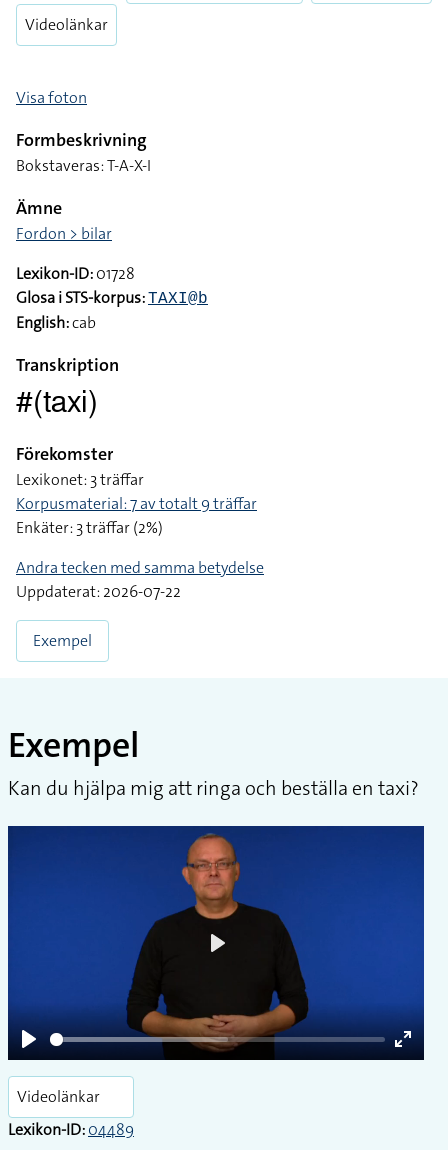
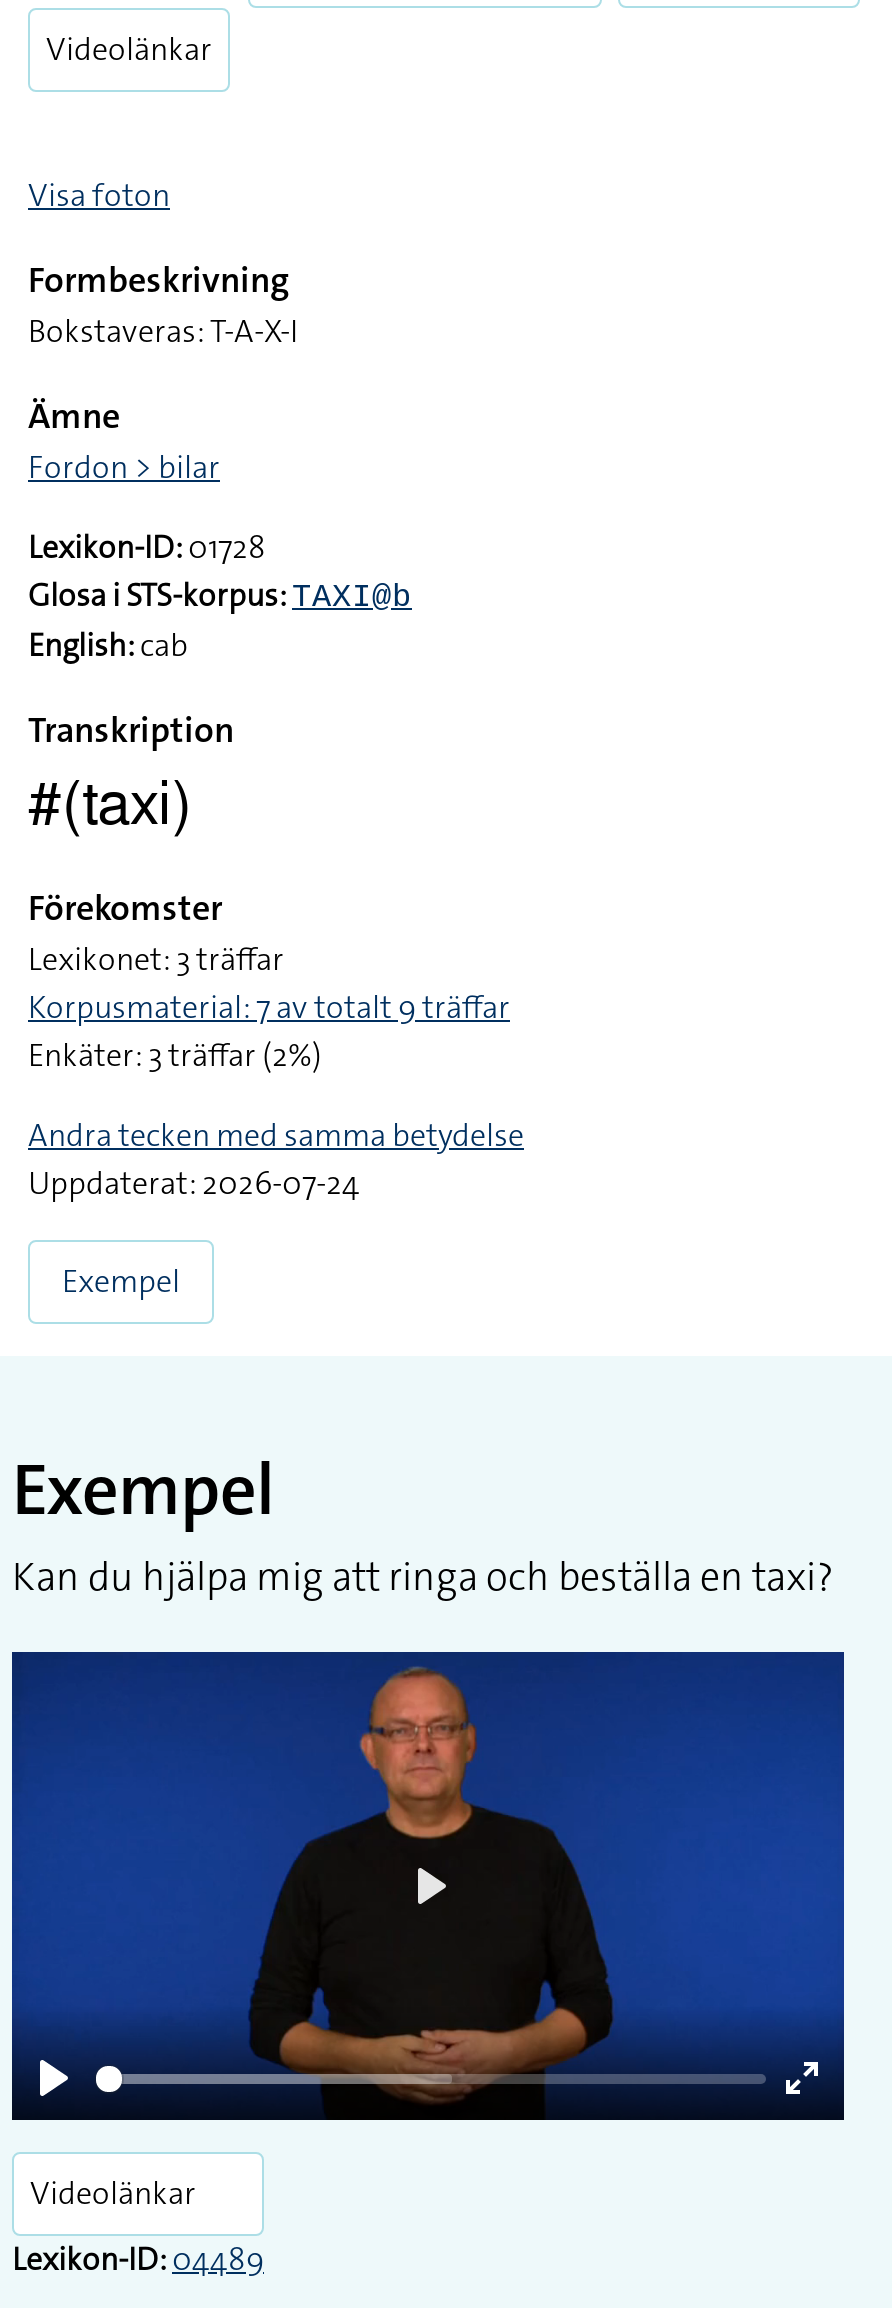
[16,581,181,602] Uppdaterat: 2026-07-22 -> [28,1162,360,1204] Uppdaterat: 2026-07-24

